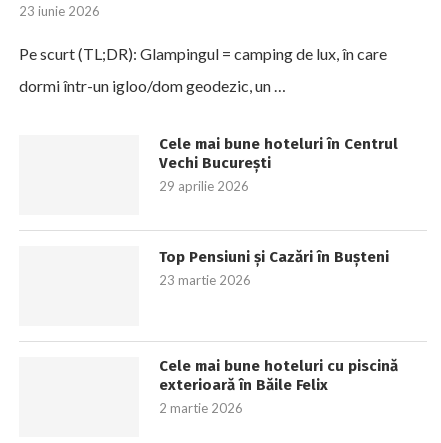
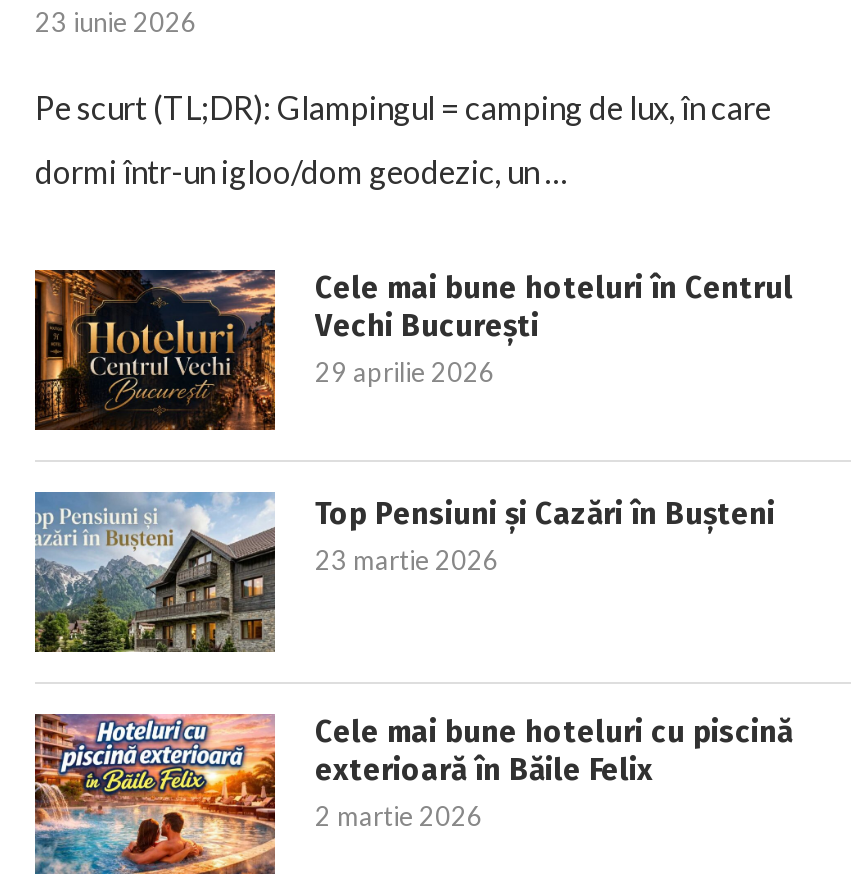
none -> [33,268,277,432] [image]
none -> [33,490,277,654] [image]
none -> [33,712,277,876] [image]

